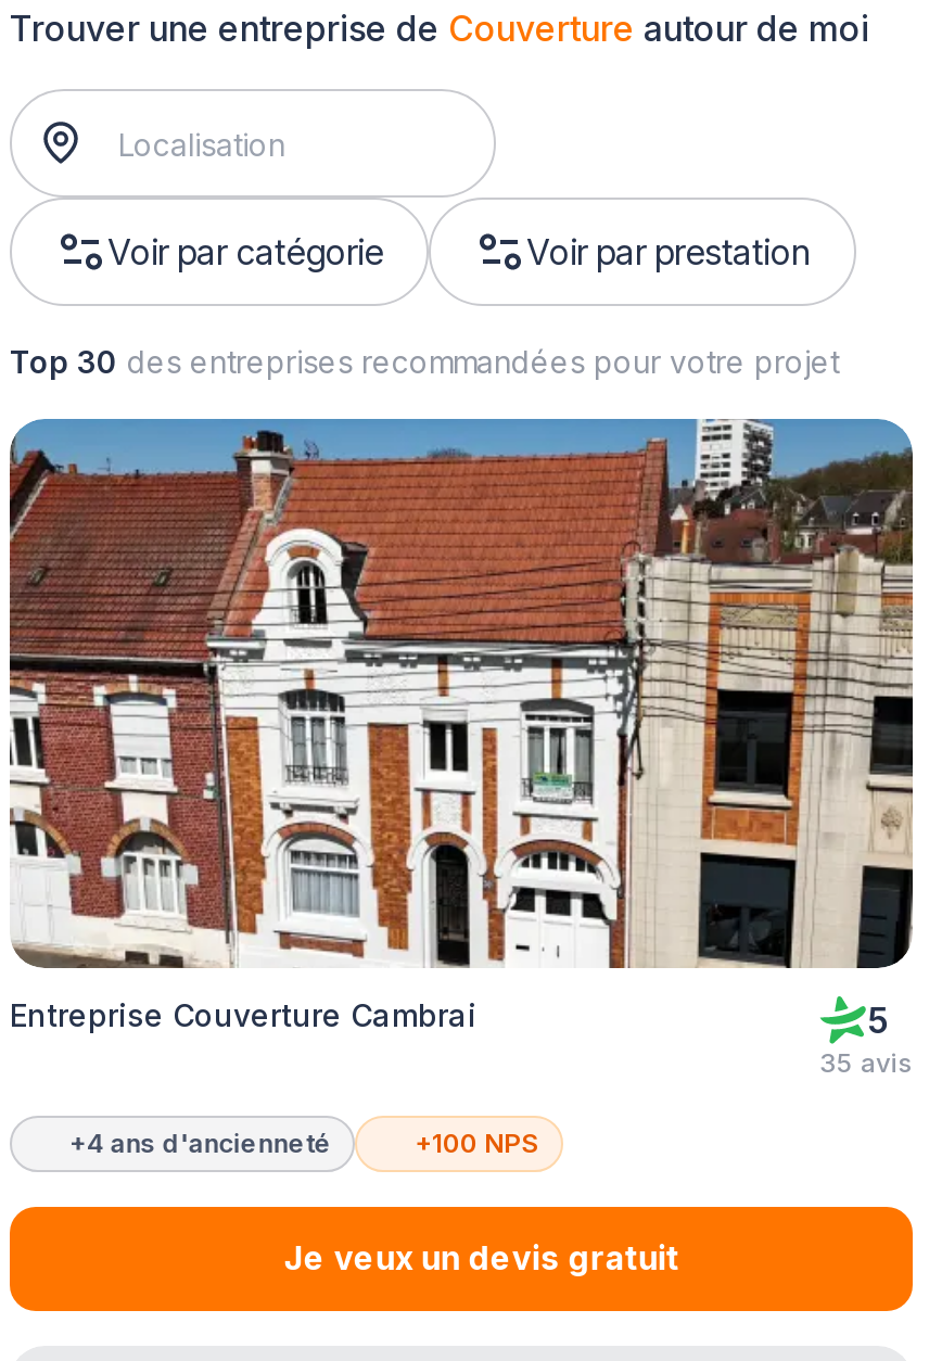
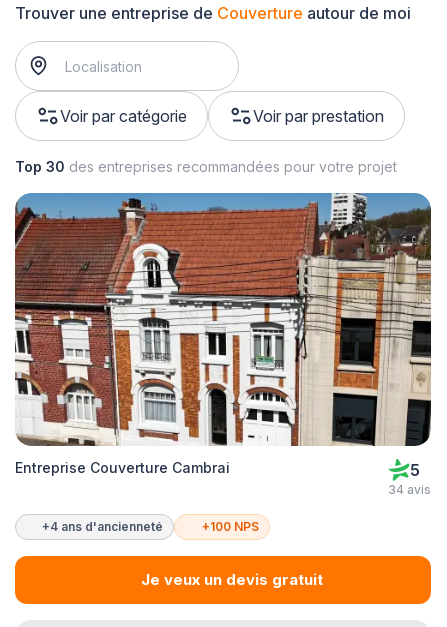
[819,1046,913,1079] 35 avis -> [388,482,431,497] 34 avis

